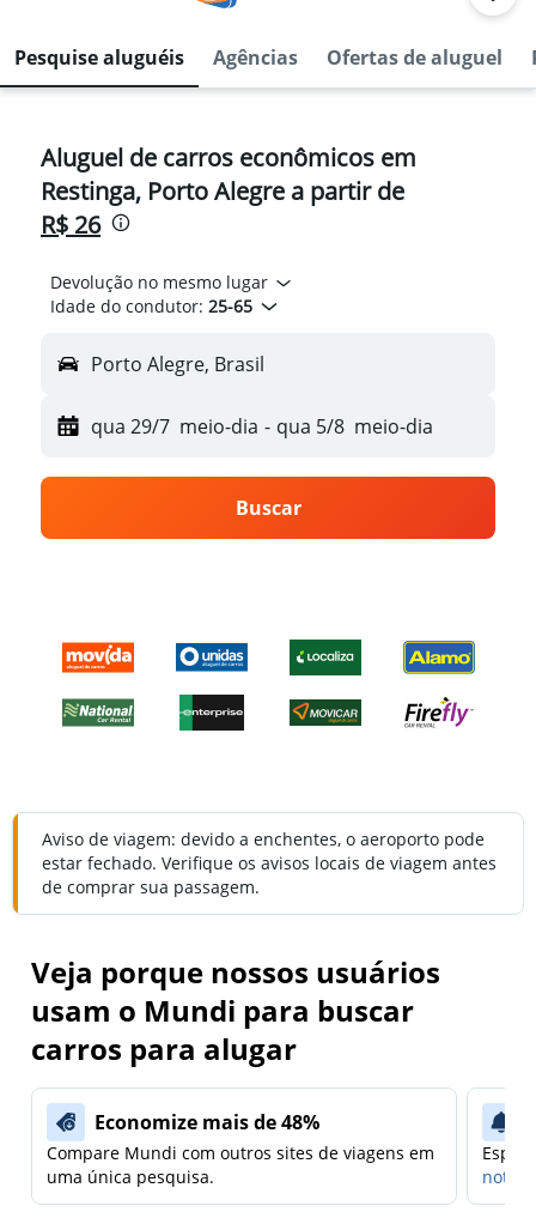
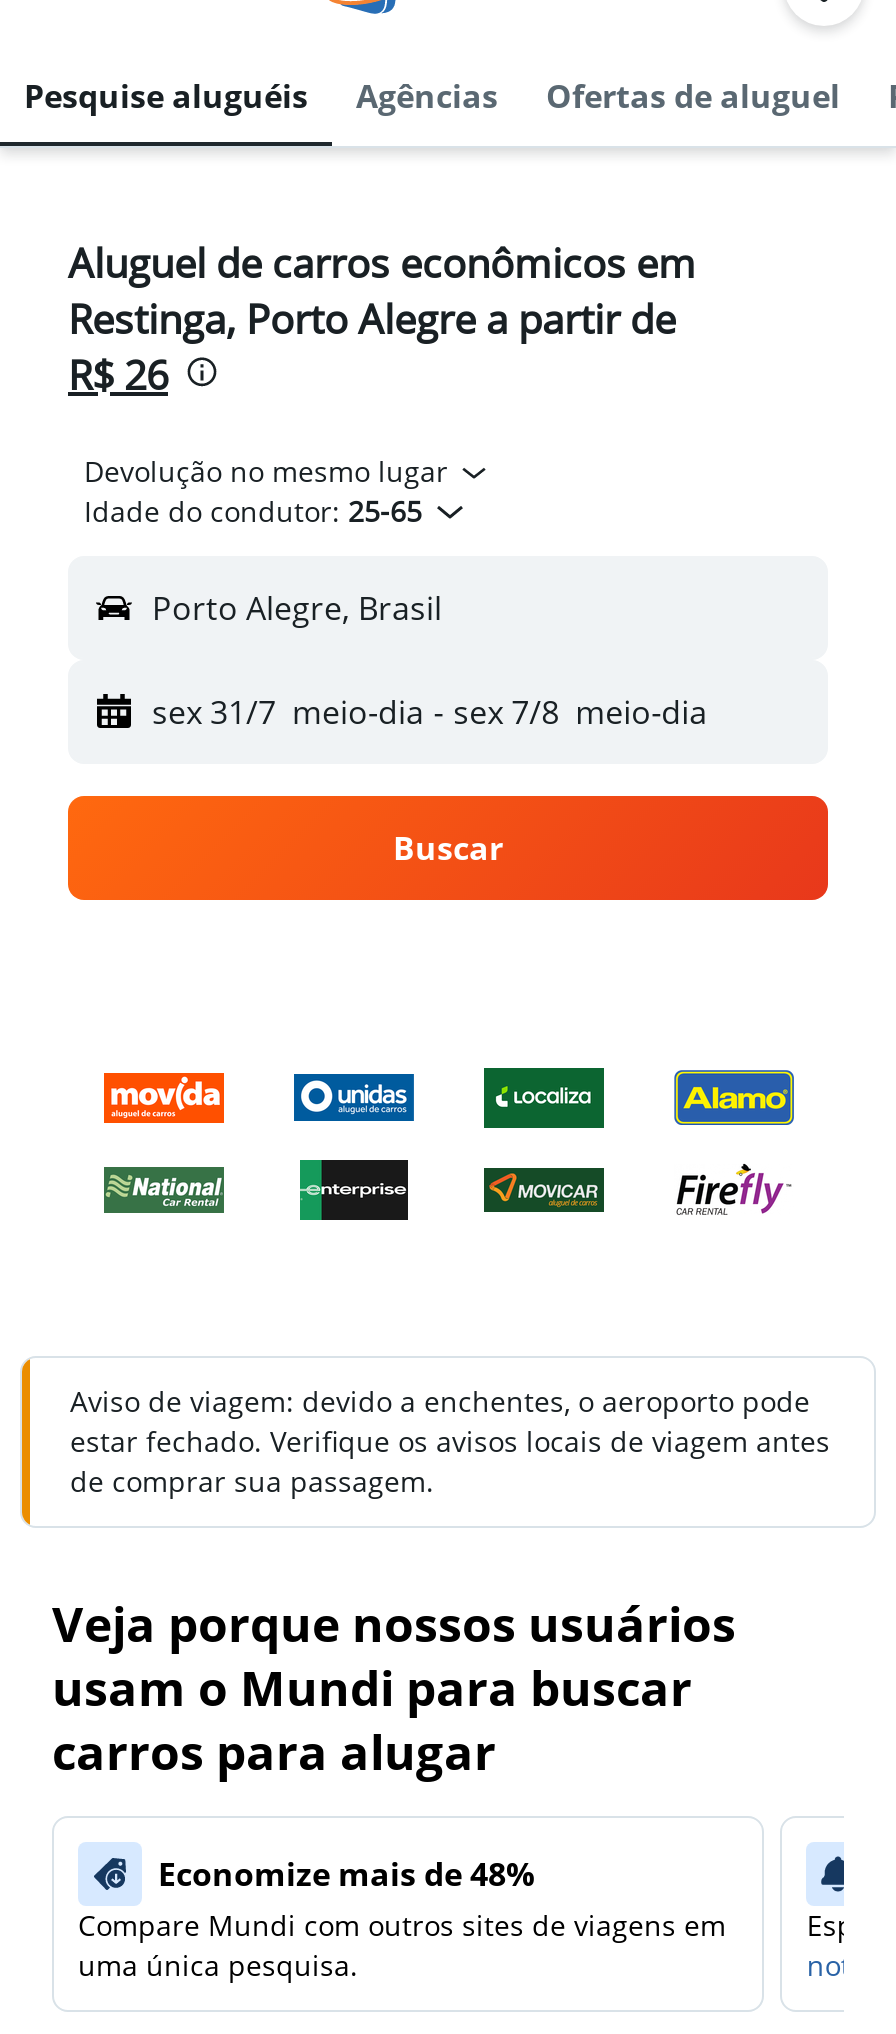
[91,413,433,440] qua 29/7 meio-dia - qua 5/8 meio-dia -> [152,690,707,734] sex 31/7 meio-dia - sex 7/8 meio-dia

